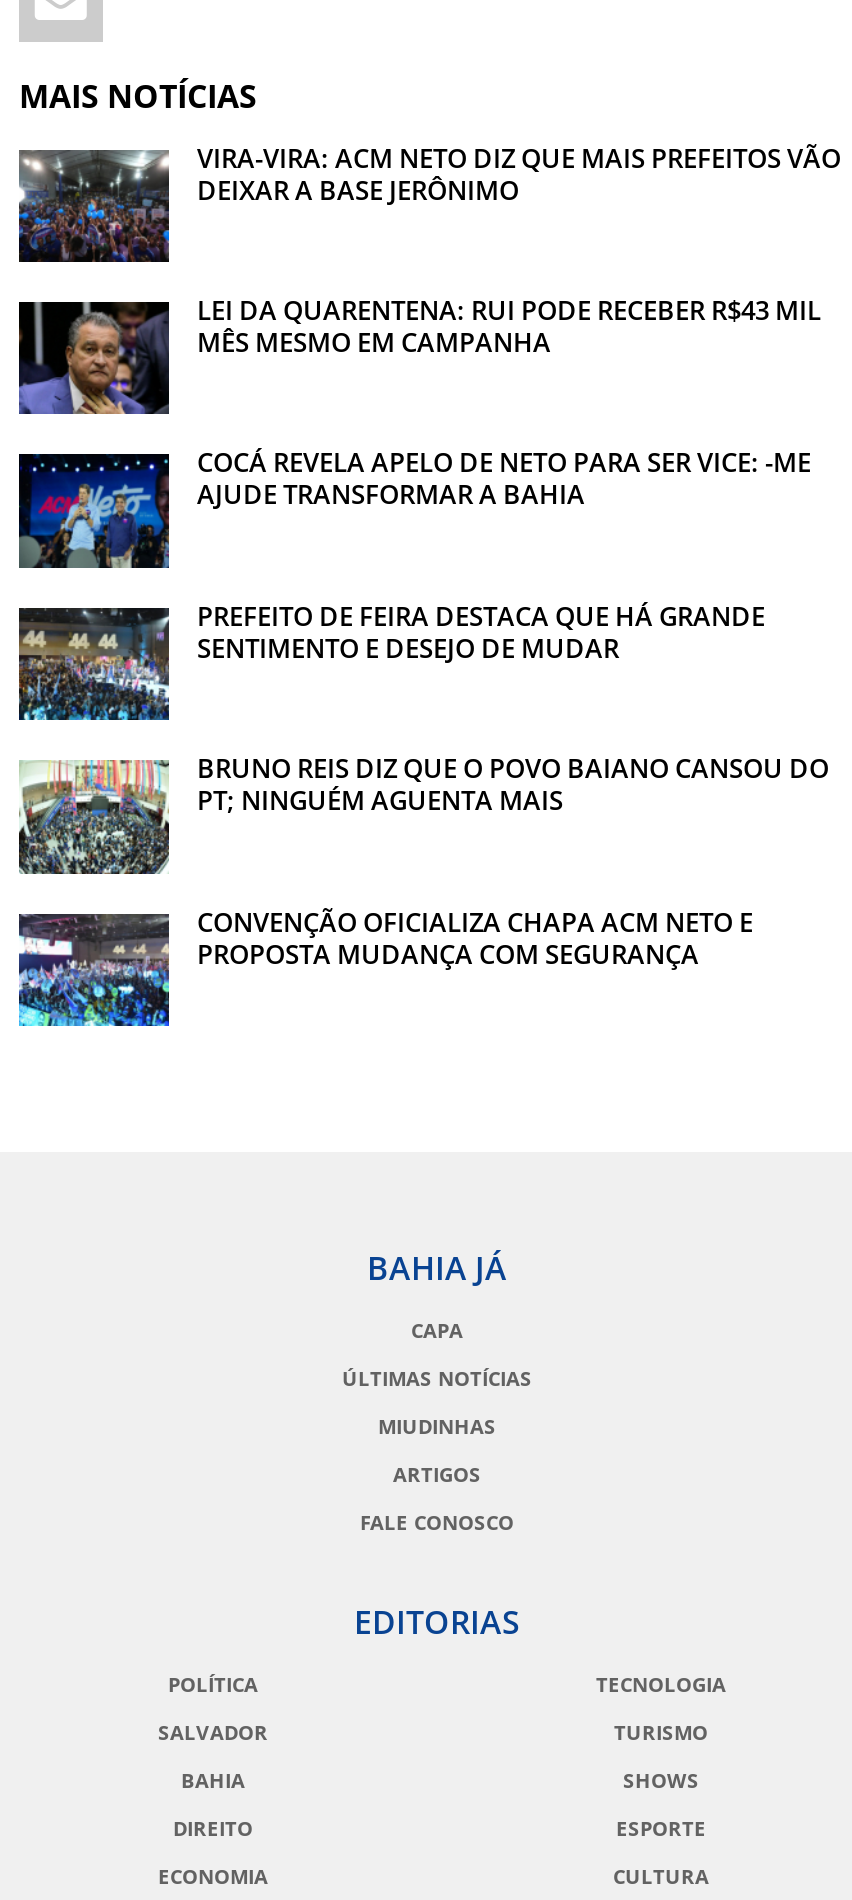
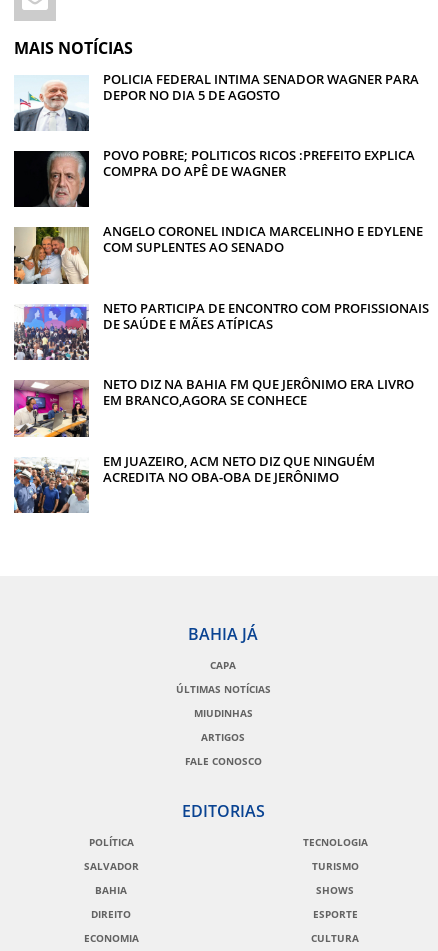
[17,139,841,264] [image] | VIRA-VIRA: ACM NETO DIZ QUE MAIS PREFEITOS VÃO | DEIXAR A BASE JERÔNIMO -> [13,70,419,132] [image] | POLICIA FEDERAL INTIMA SENADOR WAGNER PARA | DEPOR NO DIA 5 DE AGOSTO
[17,292,821,416] [image] | LEI DA QUARENTENA: RUI PODE RECEBER R$43 MIL | MÊS MESMO EM CAMPANHA -> [13,146,415,208] [image] | POVO POBRE; POLITICOS RICOS :PREFEITO EXPLICA | COMPRA DO APÊ DE WAGNER
[17,445,811,570] [image] | COCÁ REVELA APELO DE NETO PARA SER VICE: -ME | AJUDE TRANSFORMAR A BAHIA -> [13,222,423,285] [image] | ANGELO CORONEL INDICA MARCELINHO E EDYLENE | COM SUPLENTES AO SENADO
[17,598,765,722] [image] | PREFEITO DE FEIRA DESTACA QUE HÁ GRANDE | SENTIMENTO E DESEJO DE MUDAR -> [13,299,429,361] [image] | NETO PARTICIPA DE ENCONTRO COM PROFISSIONAIS | DE SAÚDE E MÃES ATÍPICAS
[17,750,829,876] [image] | BRUNO REIS DIZ QUE O POVO BAIANO CANSOU DO | PT; NINGUÉM AGUENTA MAIS -> [13,375,414,438] [image] | NETO DIZ NA BAHIA FM QUE JERÔNIMO ERA LIVRO | EM BRANCO,AGORA SE CONHECE
[17,903,753,1028] [image] | CONVENÇÃO OFICIALIZA CHAPA ACM NETO E | PROPOSTA MUDANÇA COM SEGURANÇA -> [13,452,375,514] [image] | EM JUAZEIRO, ACM NETO DIZ QUE NINGUÉM | ACREDITA NO OBA-OBA DE JERÔNIMO

